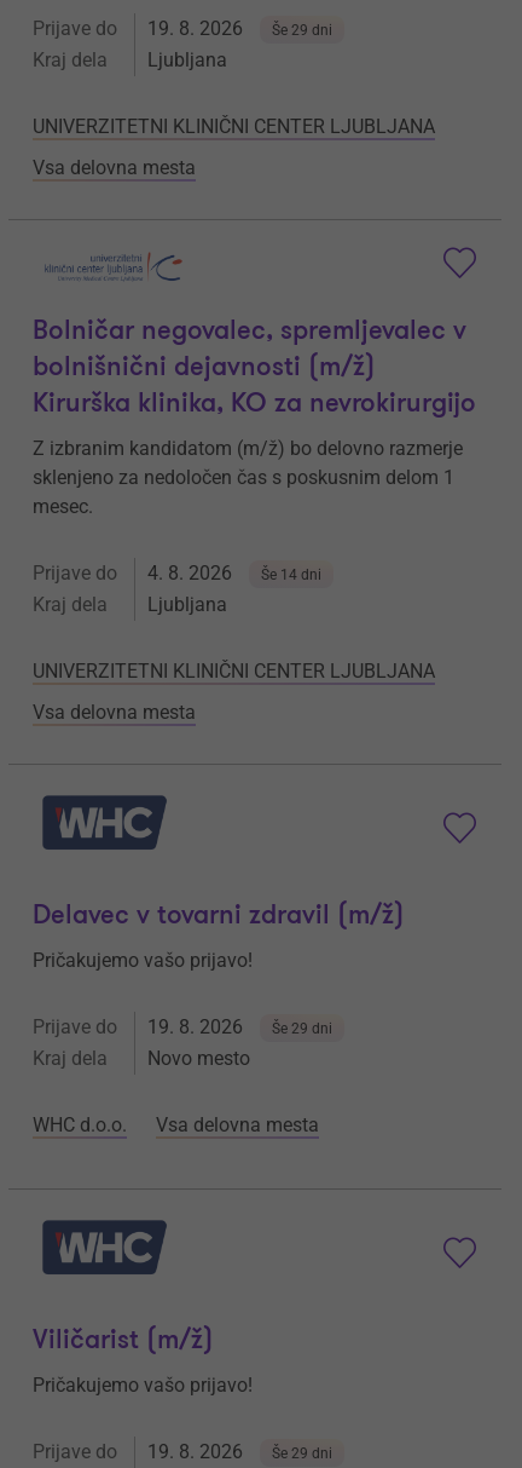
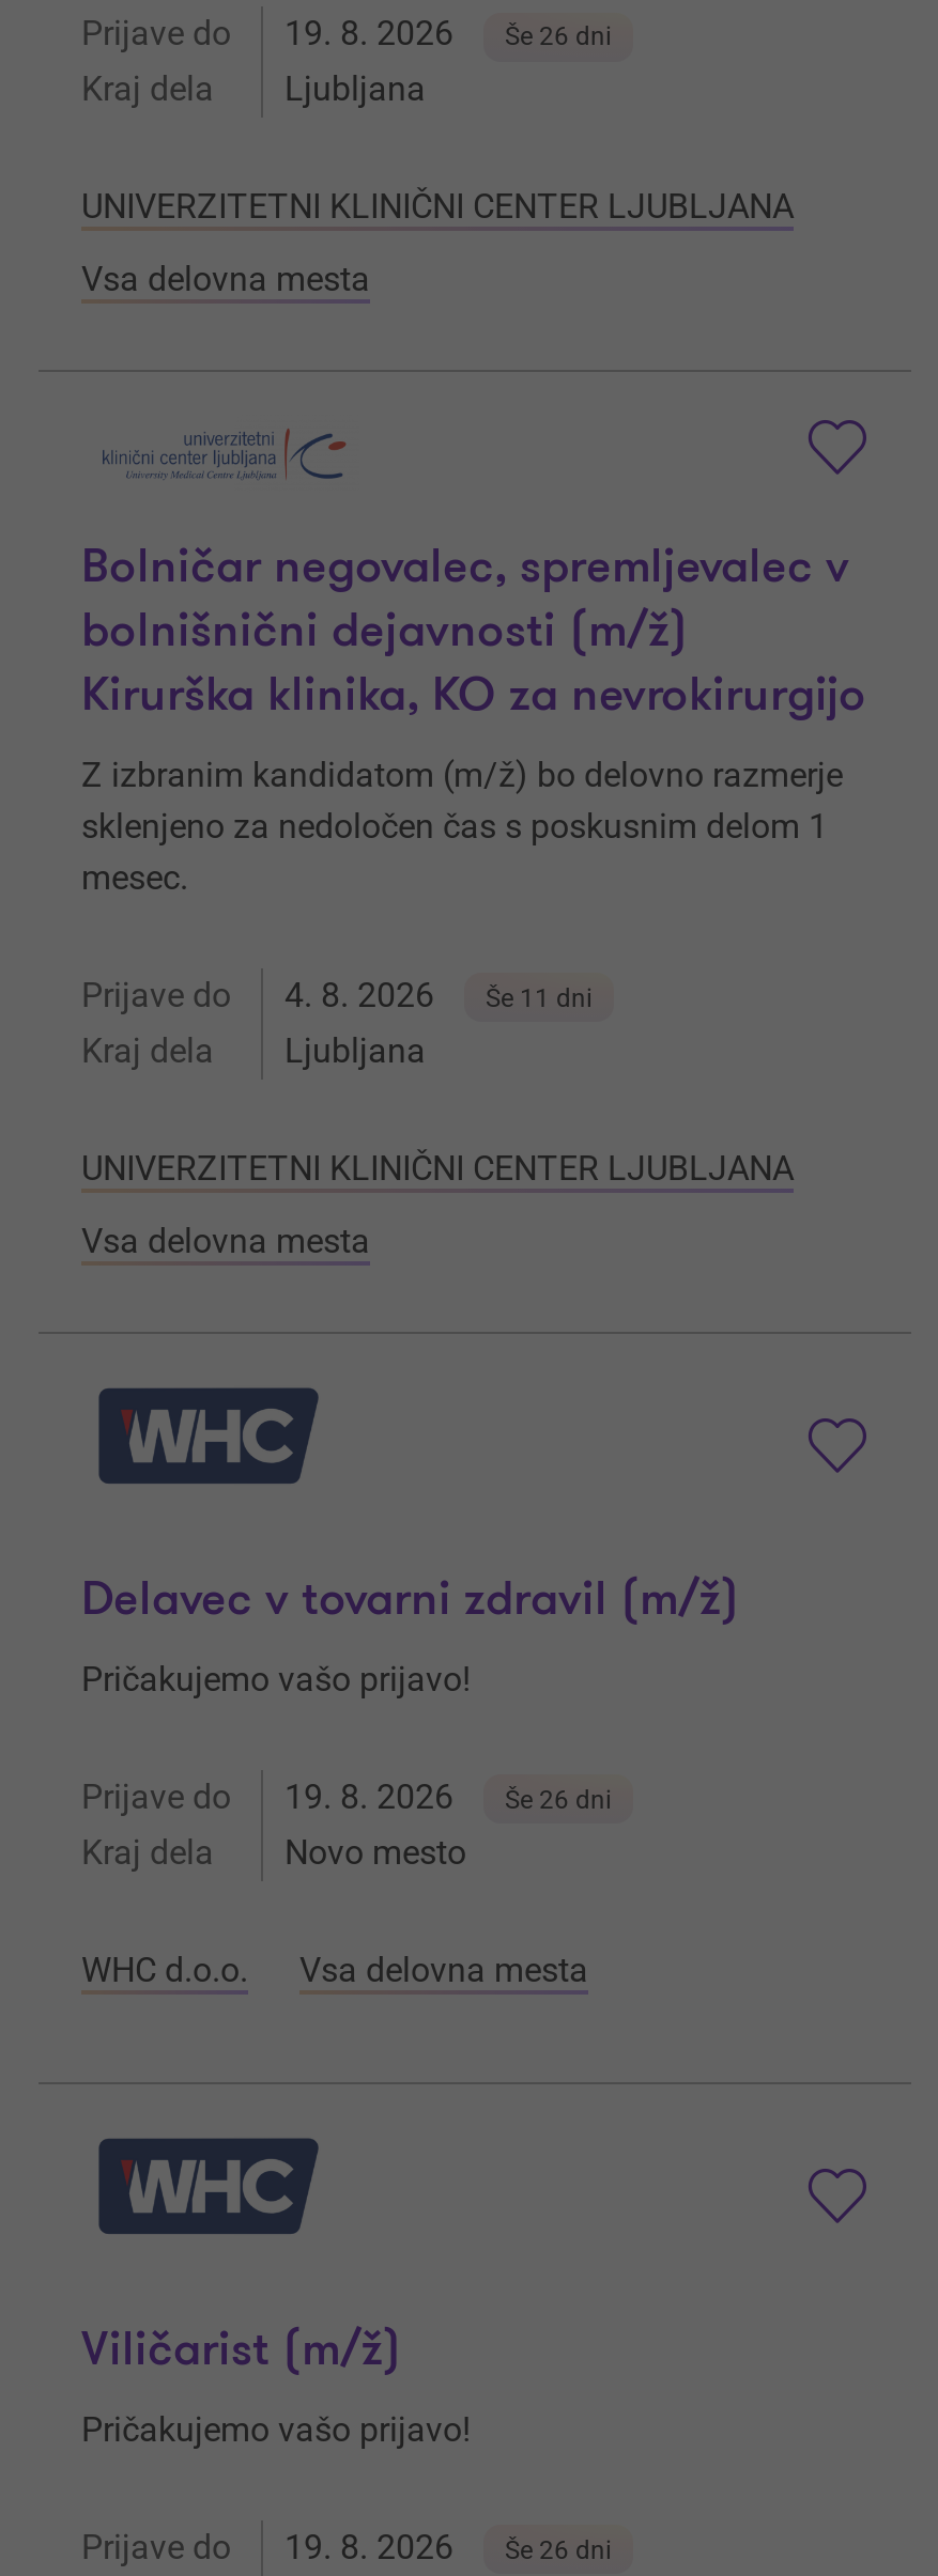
[33,17,332,40] Prijave do 19. 8. 2026 Še 29 dni -> [81,13,612,53] Prijave do 19. 8. 2026 Še 26 dni
[33,561,321,584] Prijave do 4. 8. 2026 Še 14 dni -> [81,974,593,1015] Prijave do 4. 8. 2026 Še 11 dni
[33,1015,332,1038] Prijave do 19. 8. 2026 Še 29 dni -> [81,1776,612,1816] Prijave do 19. 8. 2026 Še 26 dni
[33,1440,332,1463] Prijave do 19. 8. 2026 Še 29 dni -> [81,2526,612,2567] Prijave do 19. 8. 2026 Še 26 dni

